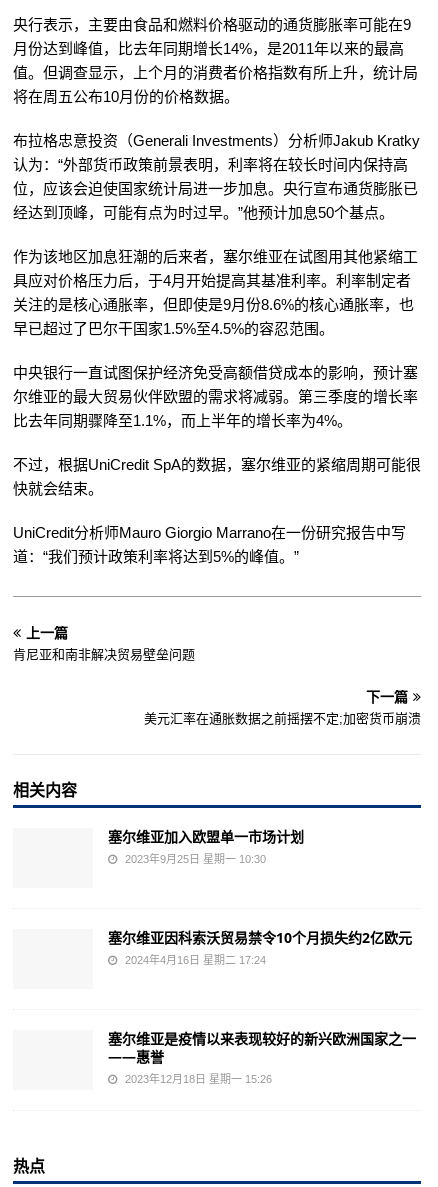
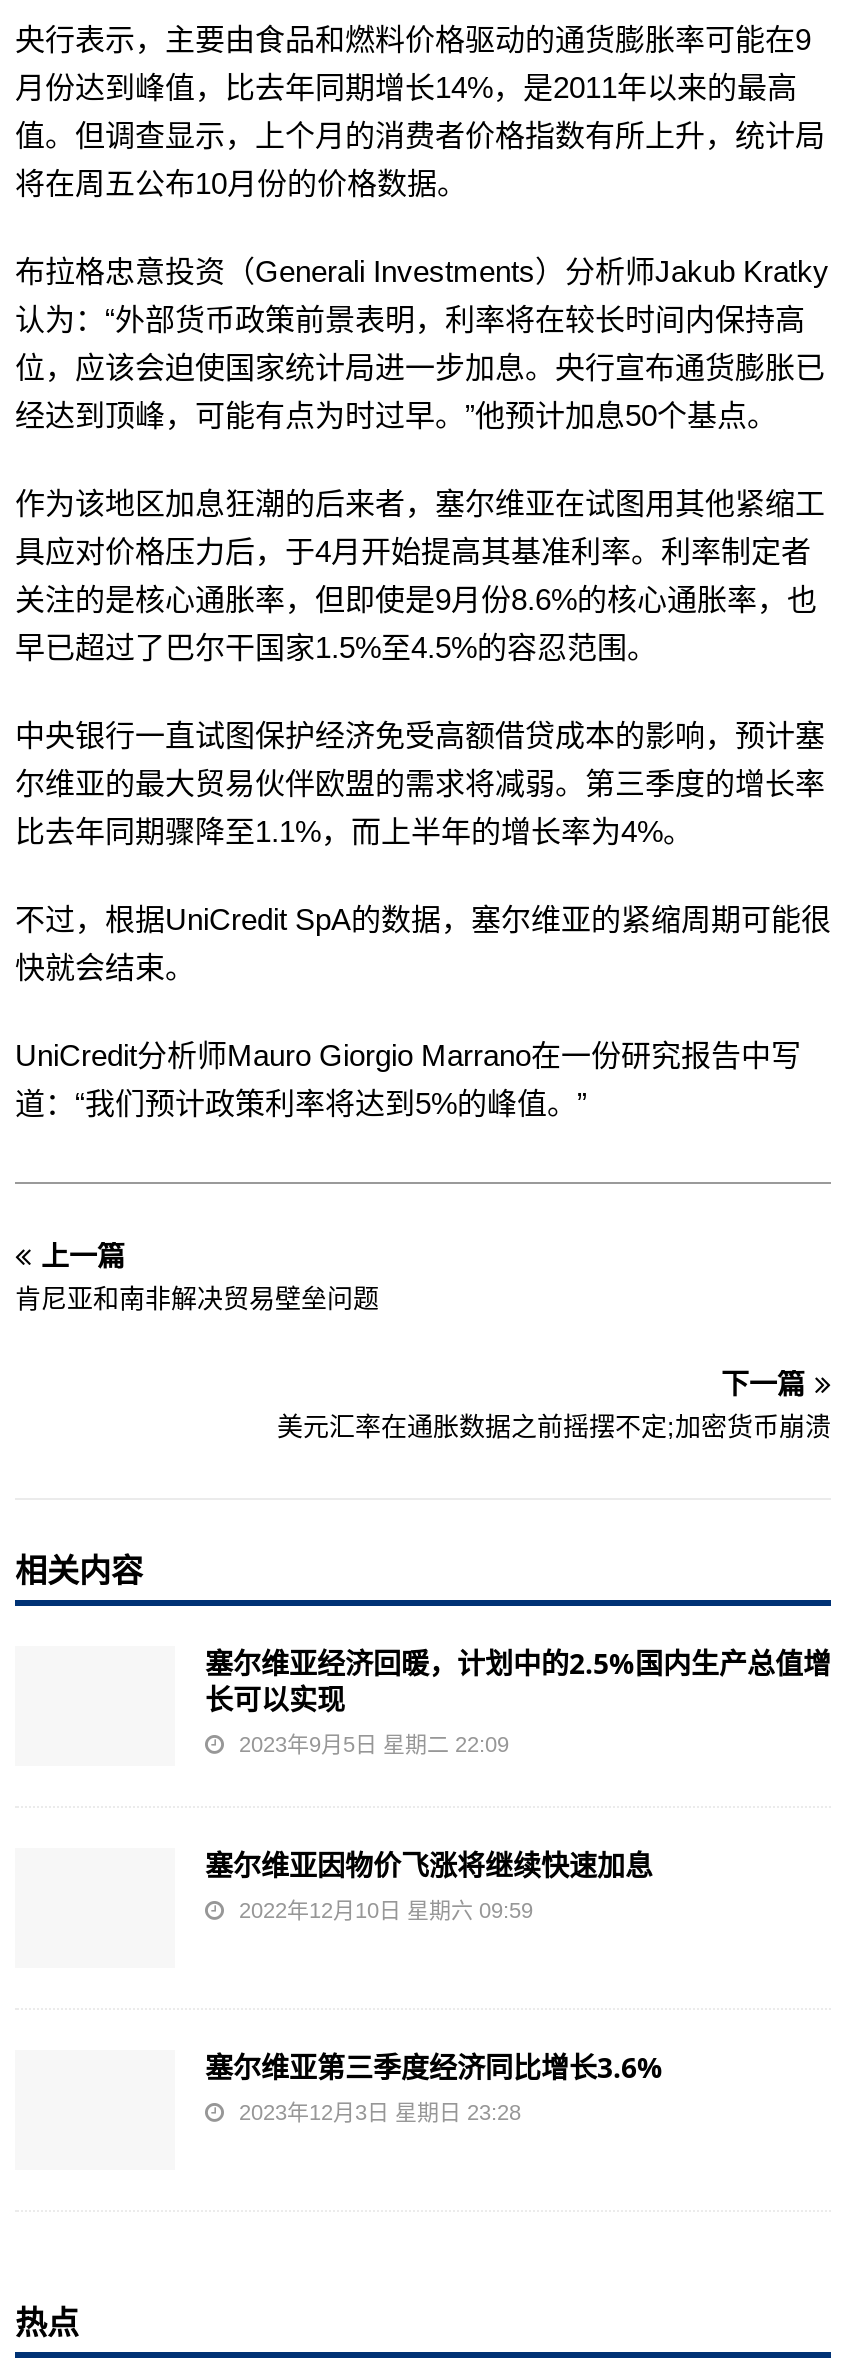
[108,827,304,865] 塞尔维亚加入欧盟单一市场计划 | 2023年9月25日 星期一 10:30 -> [205,1644,831,1756] 塞尔维亚经济回暖，计划中的2.5%国内生产总值增 | 长可以实现 | 2023年9月5日 星期二 22:09
[108,928,412,966] 塞尔维亚因科索沃贸易禁令10个月损失约2亿欧元 | 2024年4月16日 星期二 17:24 -> [205,1846,653,1922] 塞尔维亚因物价飞涨将继续快速加息 | 2022年12月10日 星期六 09:59
[108,1029,416,1085] 塞尔维亚是疫情以来表现较好的新兴欧洲国家之一 | ——惠誉 | 2023年12月18日 星期一 15:26 -> [205,2048,663,2124] 塞尔维亚第三季度经济同比增长3.6% | 2023年12月3日 星期日 23:28

